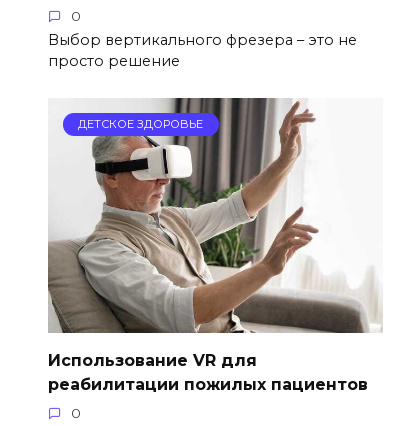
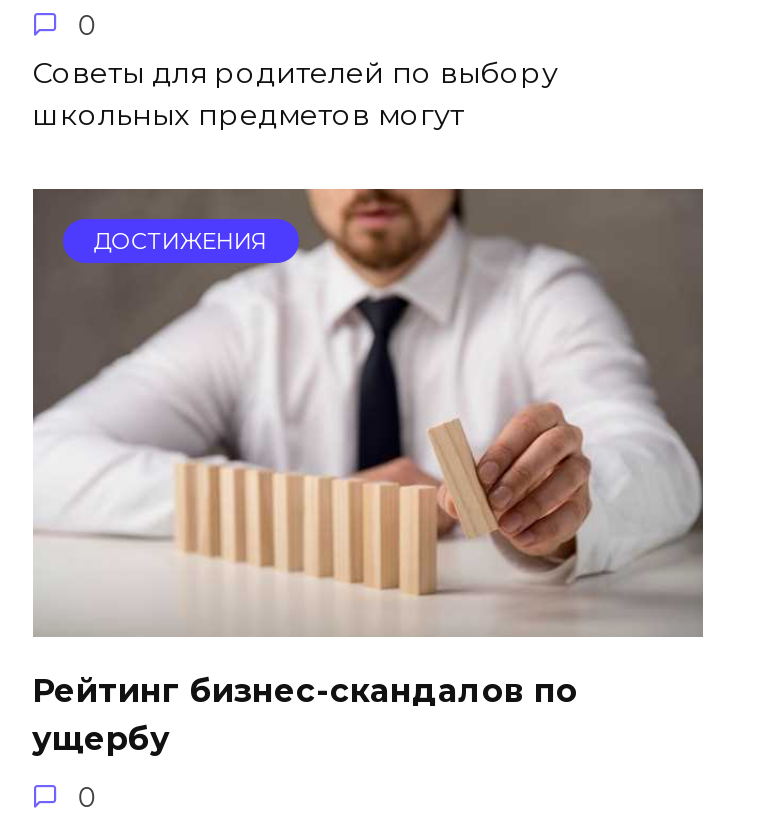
[47,31,356,70] Выбор вертикального фрезера – это не | просто решение -> [32,56,558,134] Советы для родителей по выбору | школьных предметов могут
[47,97,383,333] [image] | ДЕТСКОЕ ЗДОРОВЬЕ -> [31,187,705,637] [image] | ДОСТИЖЕНИЯ
[47,351,367,394] Использование VR для | реабилитации пожилых пациентов -> [32,673,578,759] Рейтинг бизнес-скандалов по | ущербу

